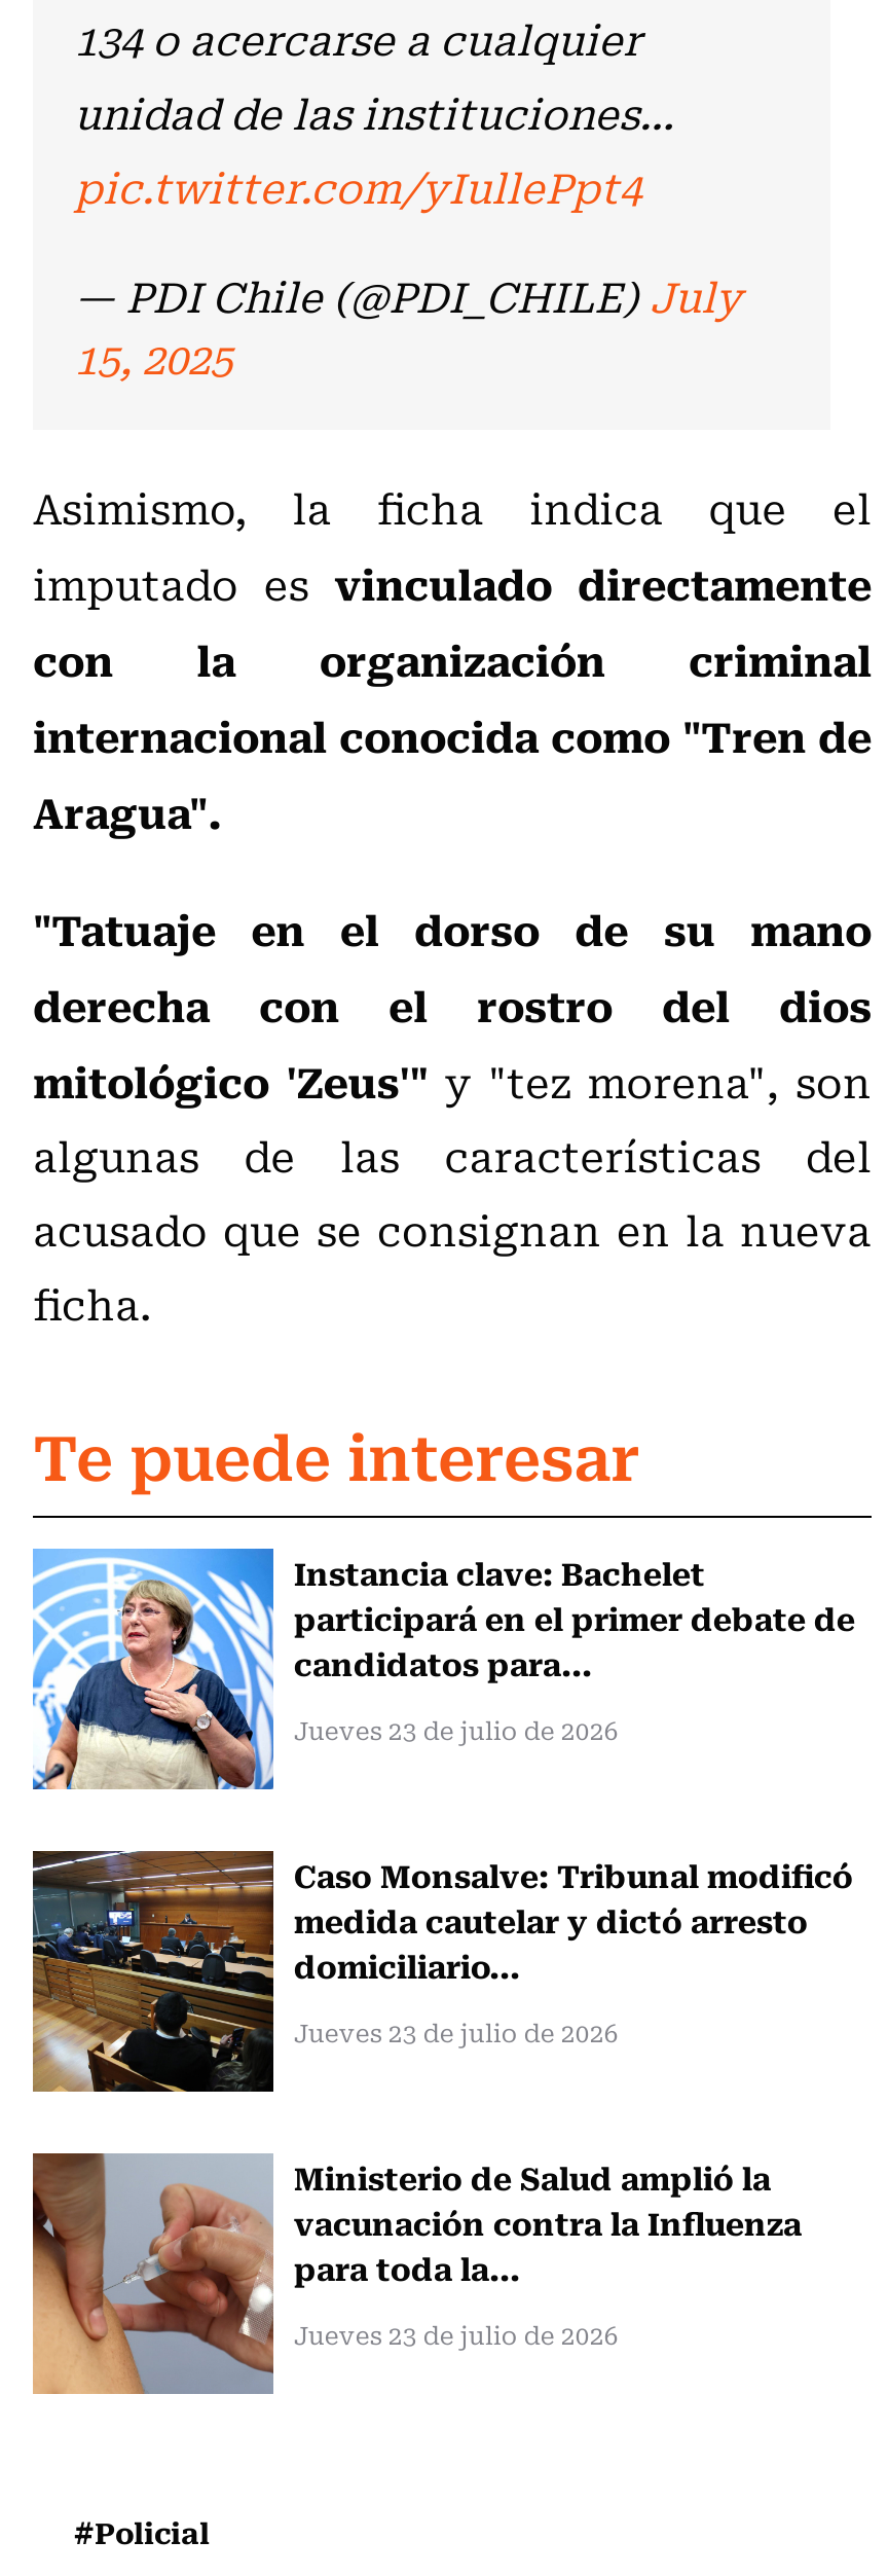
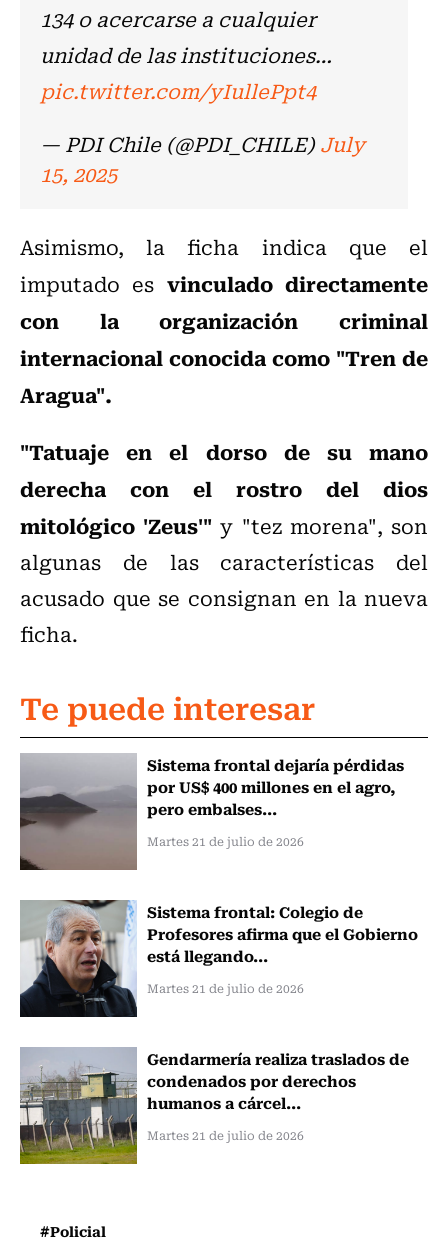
[31,1547,855,1791] [image] | Instancia clave: Bachelet | participará en el primer debate de | candidatos para... -> [19,752,404,871] [image] | Sistema frontal dejaría pérdidas | por US$ 400 millones en el agro, | pero embalses...
[294,1711,619,1748] Jueves 23 de julio de 2026 -> [147,832,304,850] Martes 21 de julio de 2026
[31,1849,853,2094] [image] | Caso Monsalve: Tribunal modificó | medida cautelar y dictó arresto | domiciliario... -> [19,899,418,1018] [image] | Sistema frontal: Colegio de | Profesores afirma que el Gobierno | está llegando...
[294,2013,619,2050] Jueves 23 de julio de 2026 -> [147,979,304,997] Martes 21 de julio de 2026
[31,2151,801,2396] [image] | Ministerio de Salud amplió la | vacunación contra la Influenza | para toda la... -> [19,1046,409,1165] [image] | Gendarmería realiza traslados de | condenados por derechos | humanos a cárcel...
[294,2315,619,2352] Jueves 23 de julio de 2026 -> [147,1126,304,1144] Martes 21 de julio de 2026

